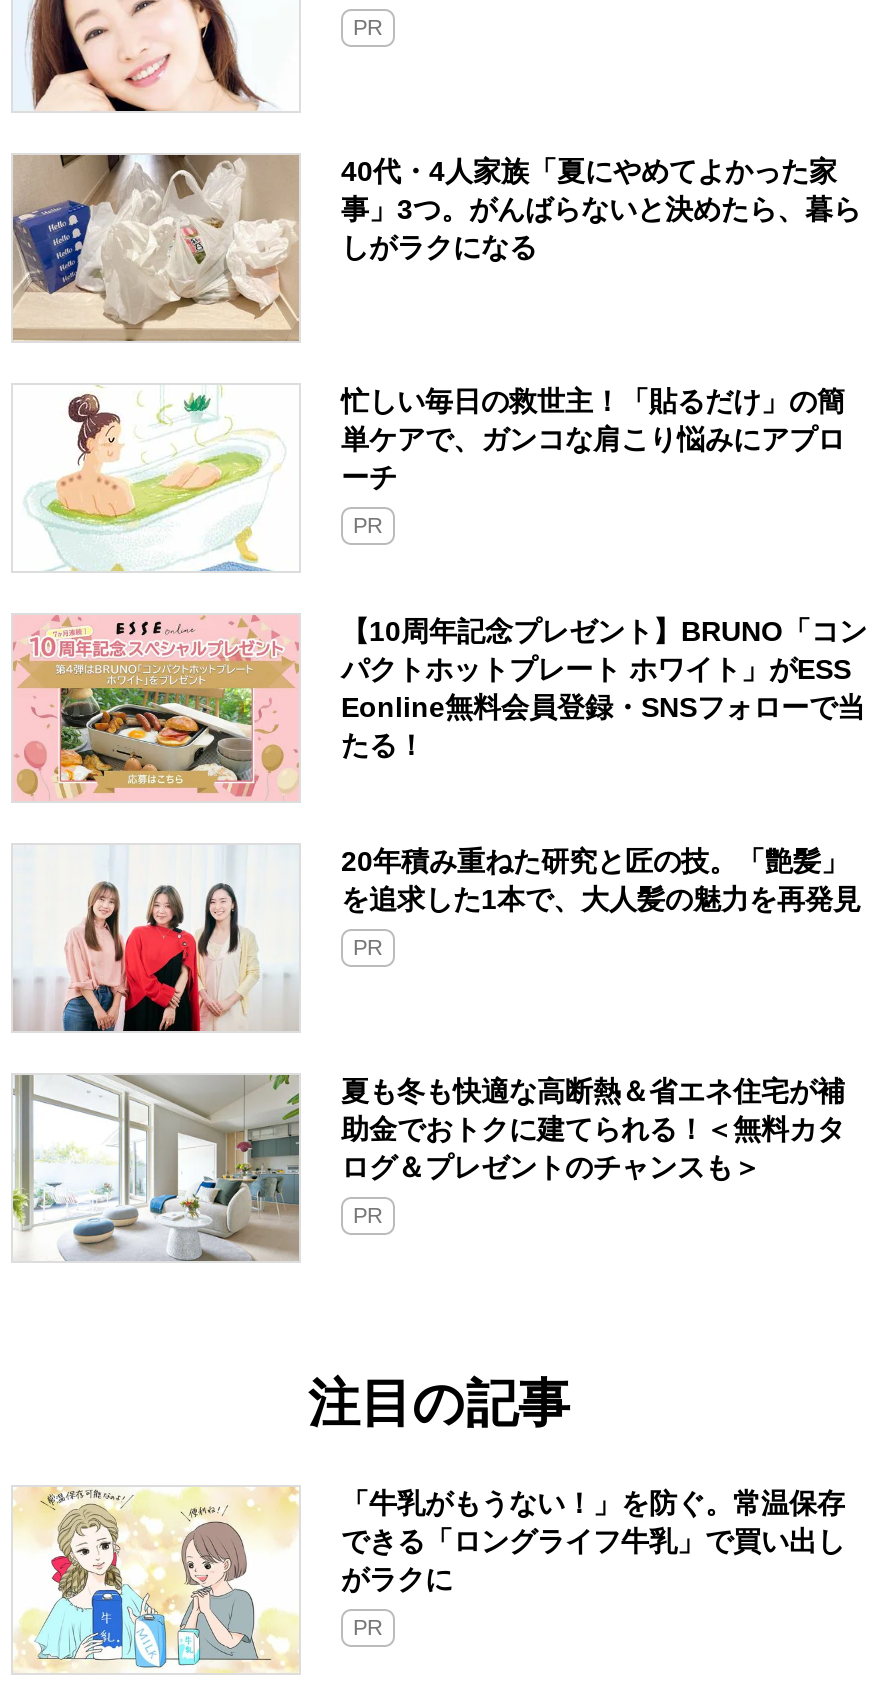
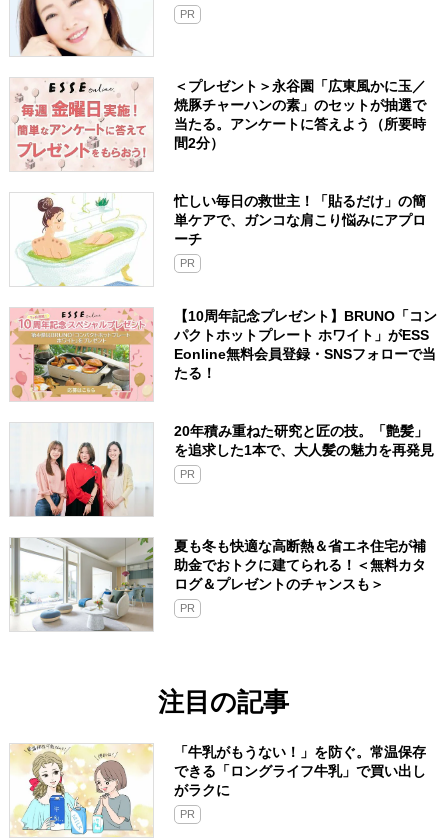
[11,152,861,342] [image] | 40代・4人家族「夏にやめてよかった家 | 事」3つ。がんばらないと決めたら、暮ら | しがラクになる -> [10,77,426,170] [image] | ＜プレゼント＞永谷園「広東風かに玉／ | 焼豚チャーハンの素」のセットが抽選で | 当たる。アンケートに答えよう（所要時 | 間2分）

